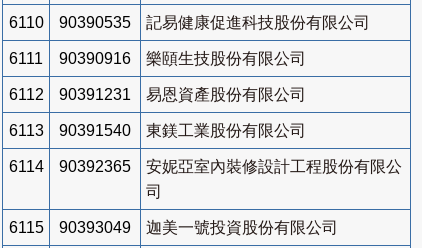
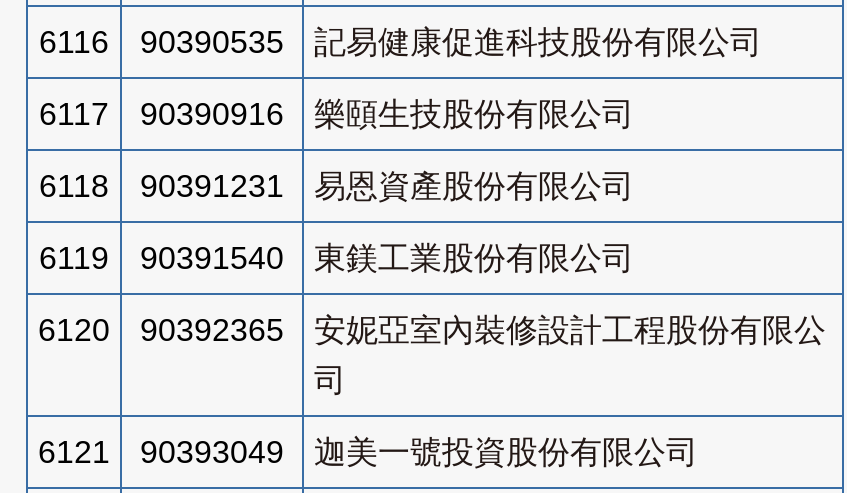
[8,14,370,31] 6110 90390535 記易健康促進科技股份有限公司 -> [39,25,762,59] 6116 90390535 記易健康促進科技股份有限公司
[9,50,306,67] 6111 90390916 樂頤生技股份有限公司 -> [39,97,634,131] 6117 90390916 樂頤生技股份有限公司
[8,86,306,103] 6112 90391231 易恩資產股份有限公司 -> [39,169,634,203] 6118 90391231 易恩資產股份有限公司
[8,122,306,139] 6113 90391540 東鎂工業股份有限公司 -> [39,241,634,275] 6119 90391540 東鎂工業股份有限公司
[8,158,402,175] 6114 90392365 安妮亞室內裝修設計工程股份有限公 -> [38,313,826,347] 6120 90392365 安妮亞室內裝修設計工程股份有限公
[8,219,338,236] 6115 90393049 迦美一號投資股份有限公司 -> [38,435,698,469] 6121 90393049 迦美一號投資股份有限公司

